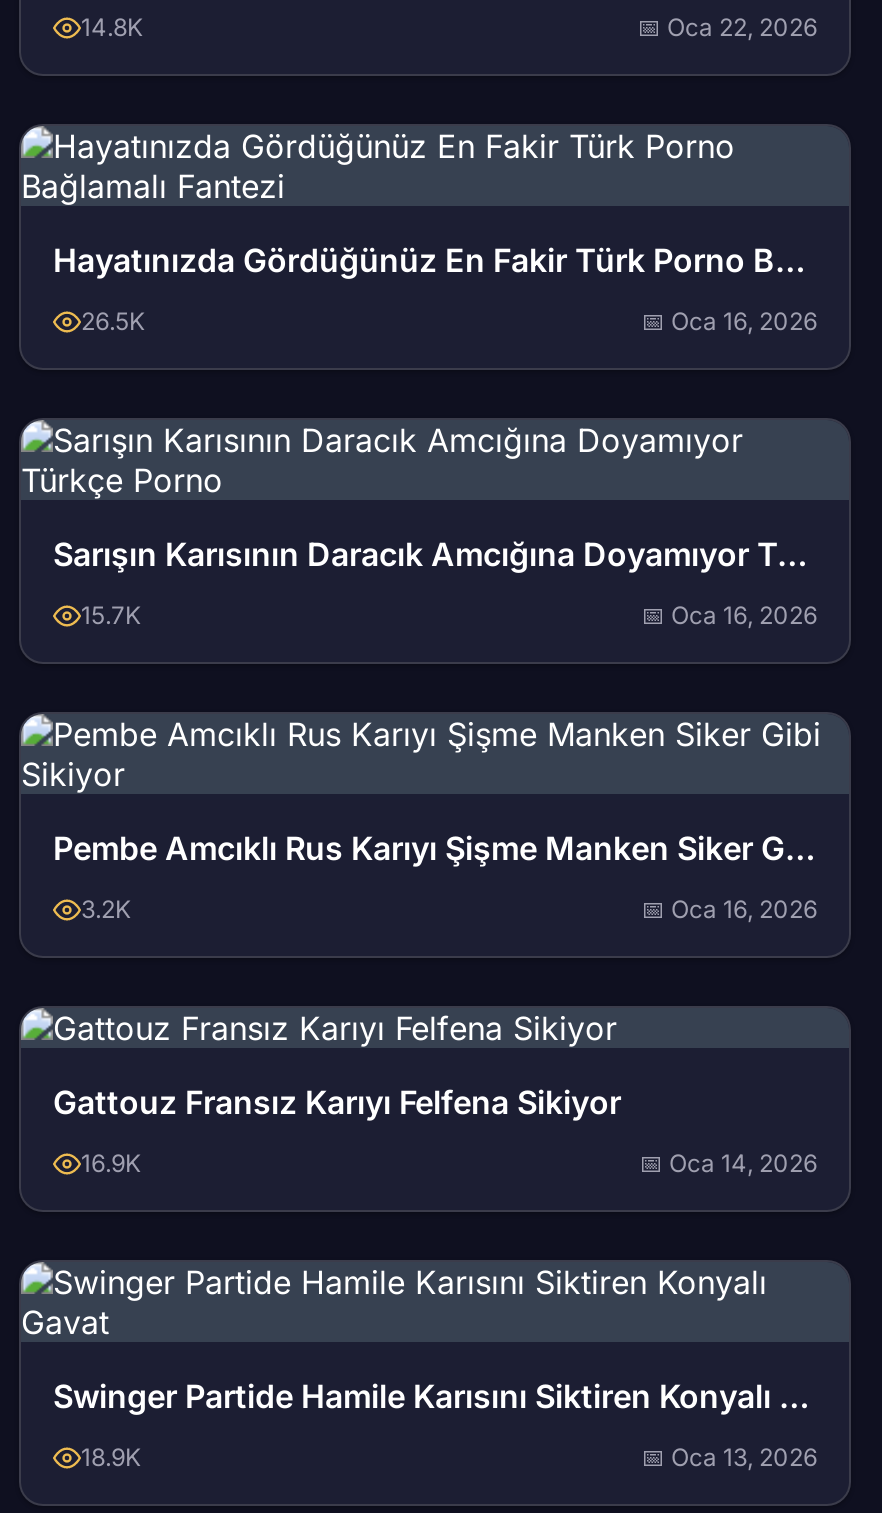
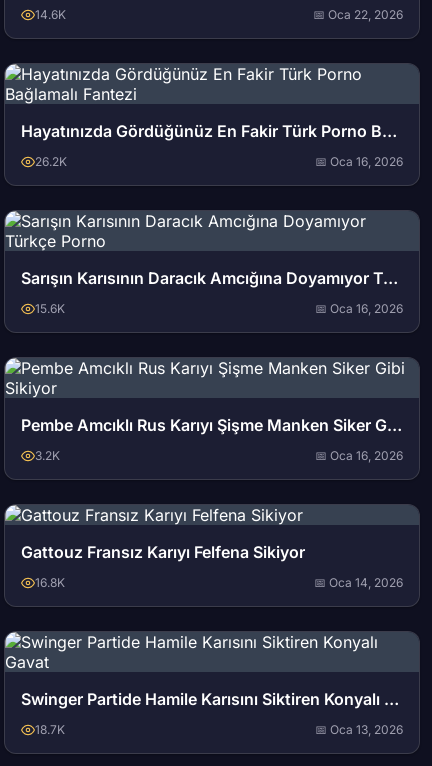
[81,12,143,42] 14.8K -> [35,7,66,22] 14.6K
[81,306,145,336] 26.5K -> [35,154,67,169] 26.2K
[81,600,141,630] 15.7K -> [35,301,65,316] 15.6K
[81,1148,141,1178] 16.9K -> [35,575,65,590] 16.8K
[81,1442,141,1472] 18.9K -> [35,722,65,737] 18.7K

